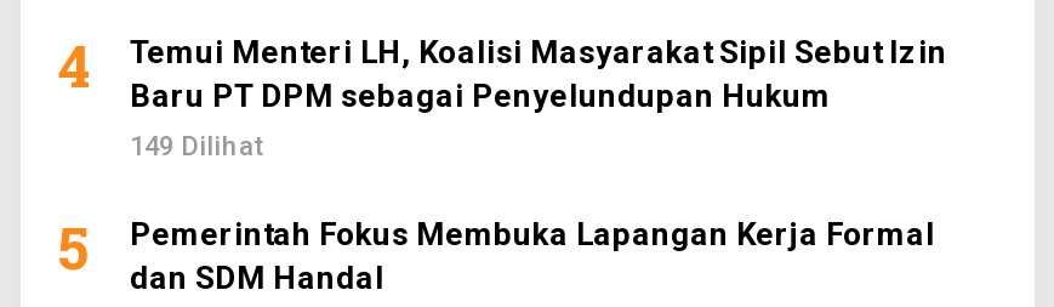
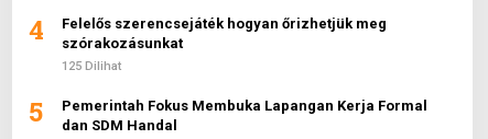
[130,35,947,115] Temui Menteri LH, Koalisi Masyarakat Sipil Sebut Izin | Baru PT DPM sebagai Penyelundupan Hukum -> [62,16,387,52] Felelős szerencsejáték hogyan őrizhetjük meg | szórakozásunkat
[130,132,261,164] 149 Dilihat -> [62,60,121,74] 125 Dilihat

